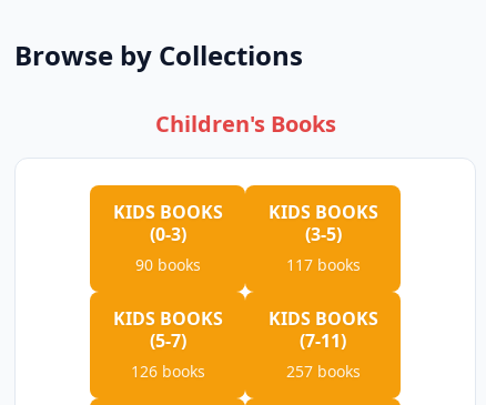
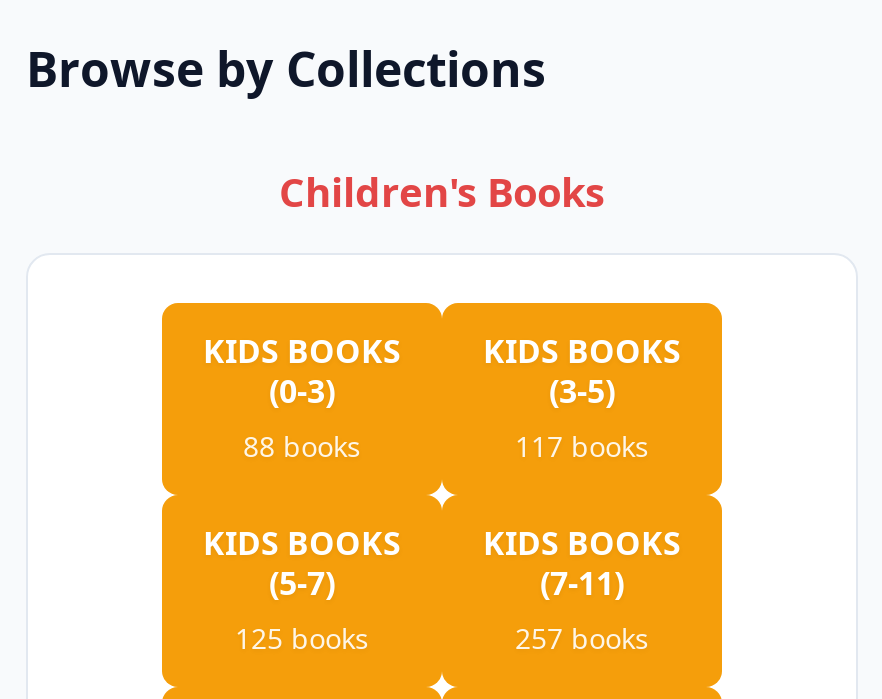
[135,254,200,275] 90 books -> [243,426,361,464] 88 books
[130,360,205,381] 126 books -> [235,618,369,656] 125 books

